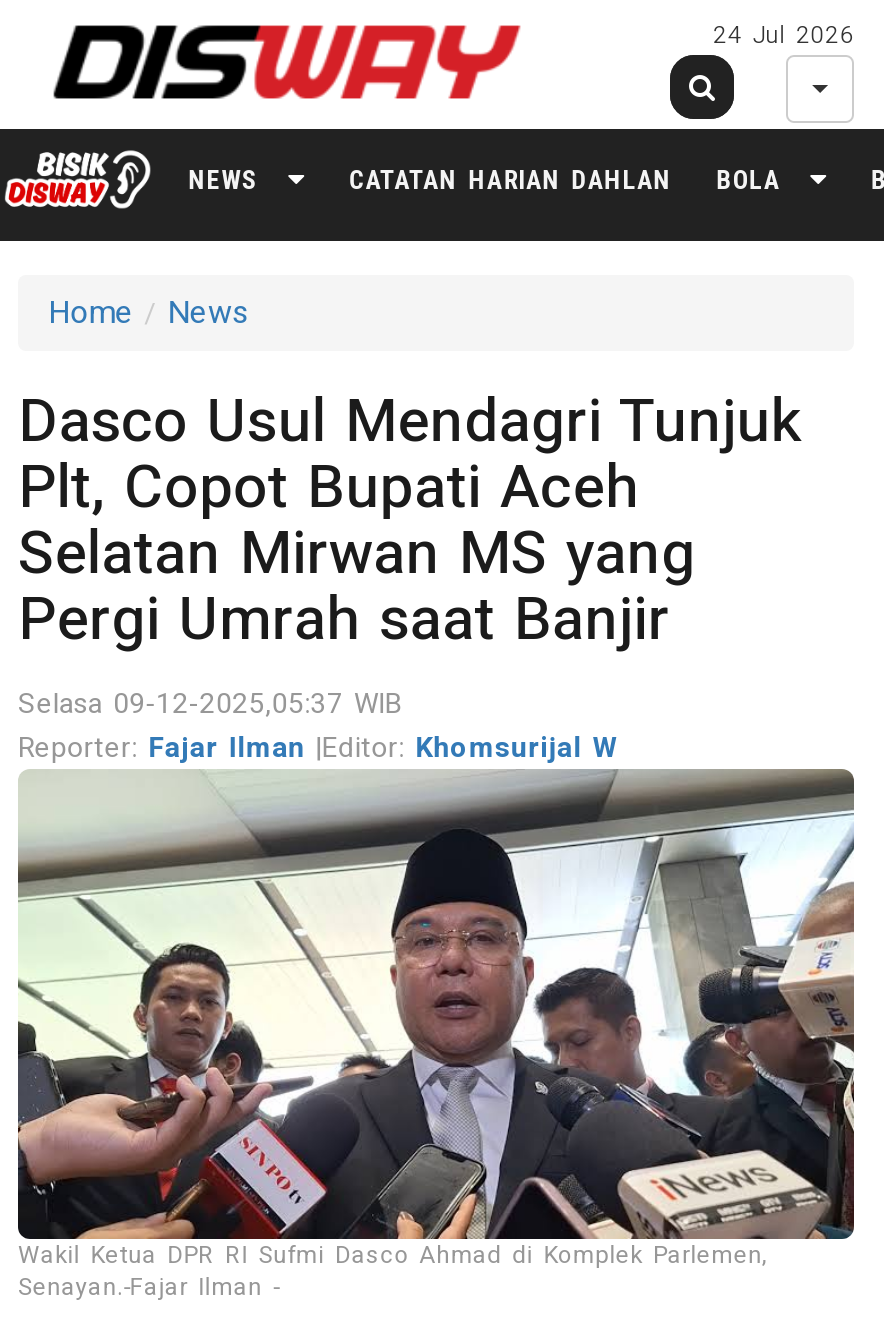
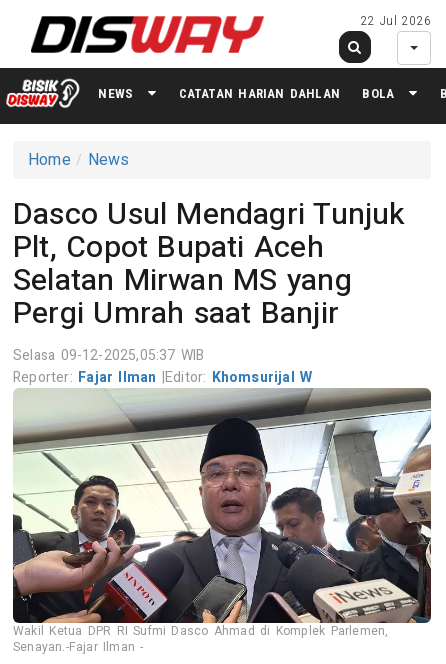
[713,19,854,53] 24 Jul 2026 -> [361,13,431,30] 22 Jul 2026

